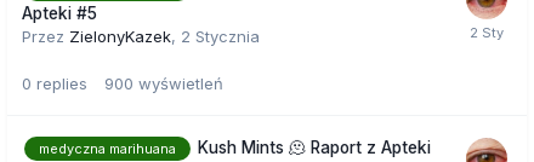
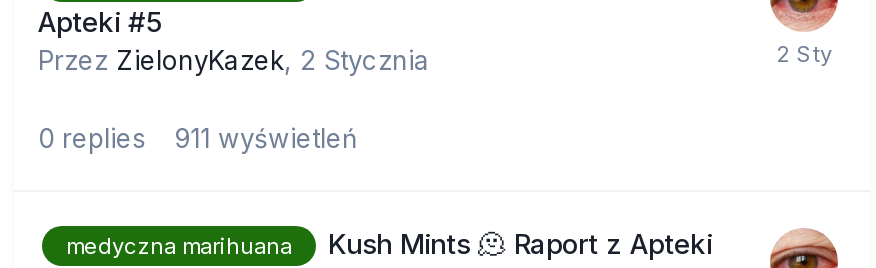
[22,74,223,93] 0 replies 900 wyświetleń -> [38,122,358,154] 0 replies 911 wyświetleń

